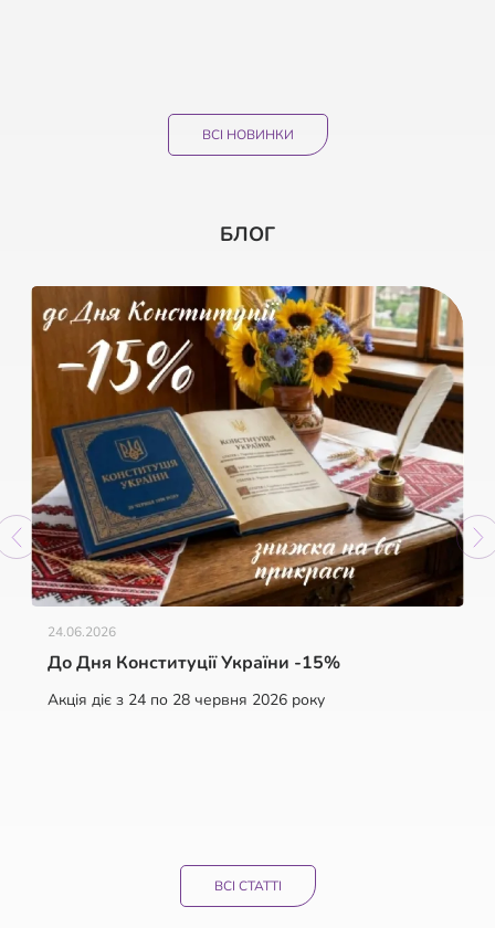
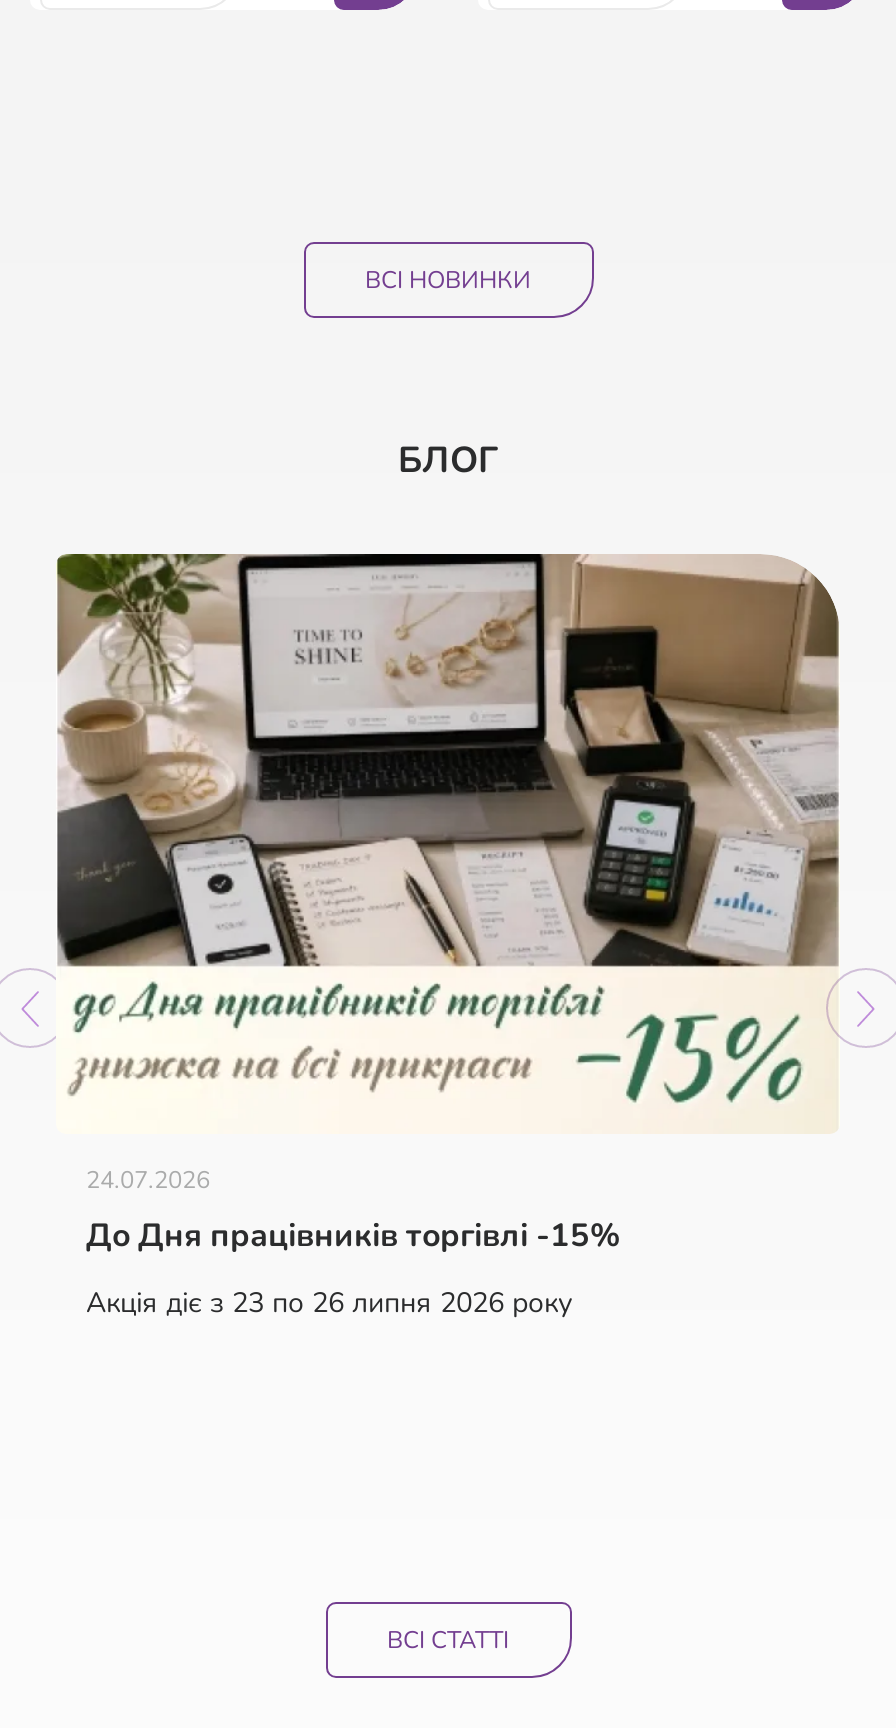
[31,285,465,641] [image] | 24.06.2026 -> [56,552,840,1197] [image] | 24.07.2026
[48,651,340,676] До Дня Конституції України -15% -> [86,1215,620,1259] До Дня працівників торгівлі -15%
[48,690,325,711] Акція діє з 24 по 28 червня 2026 року -> [86,1285,572,1323] Акція діє з 23 по 26 липня 2026 року

